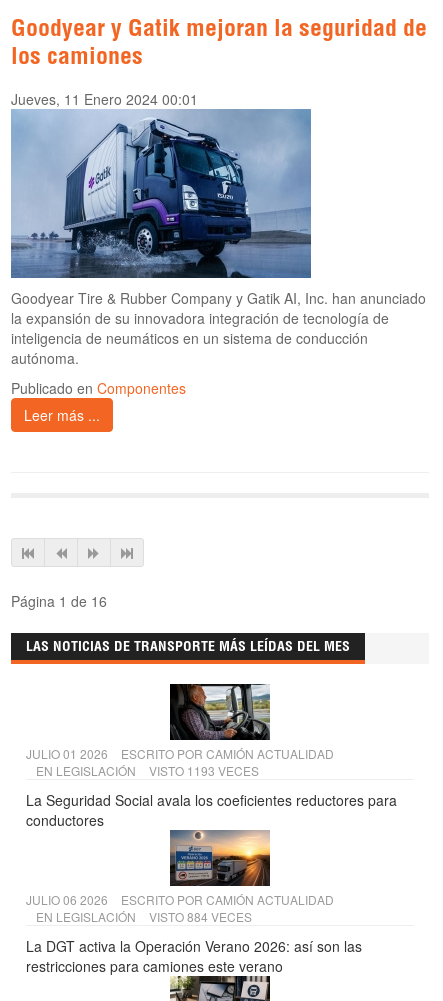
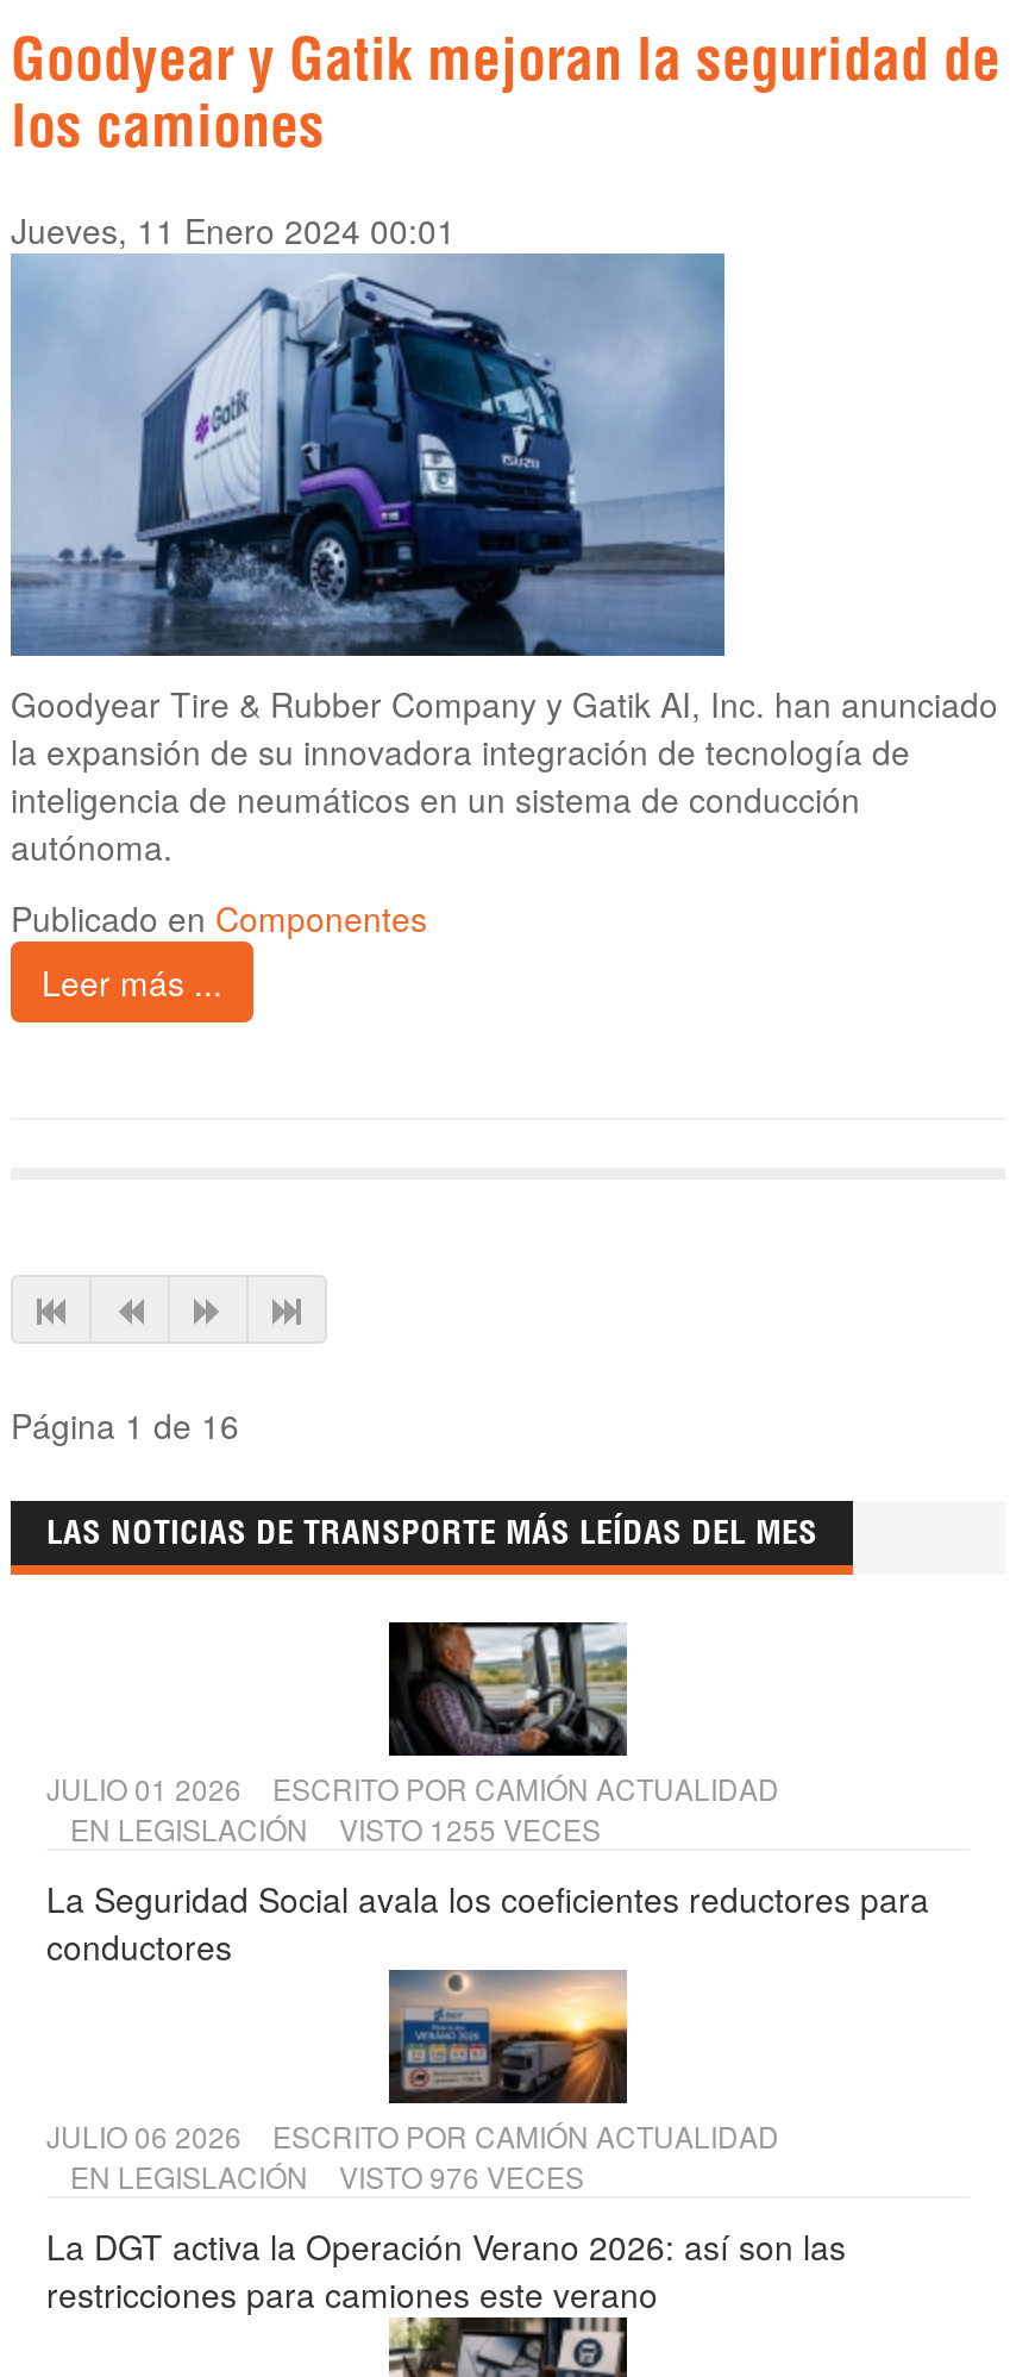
[36,762,259,779] EN LEGISLACIÓN VISTO 1193 VECES -> [70,1809,601,1849] EN LEGISLACIÓN VISTO 1255 VECES
[36,908,252,925] EN LEGISLACIÓN VISTO 884 VECES -> [70,2156,584,2197] EN LEGISLACIÓN VISTO 976 VECES

